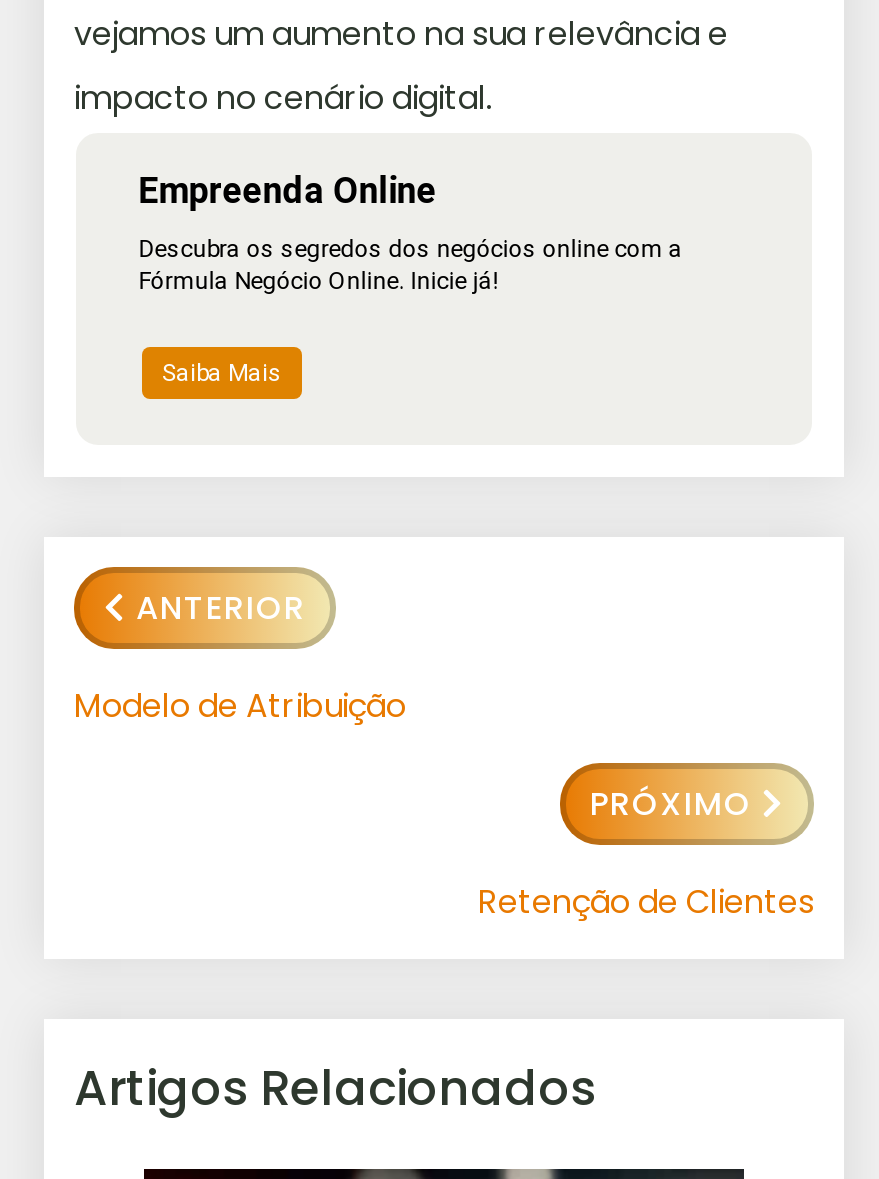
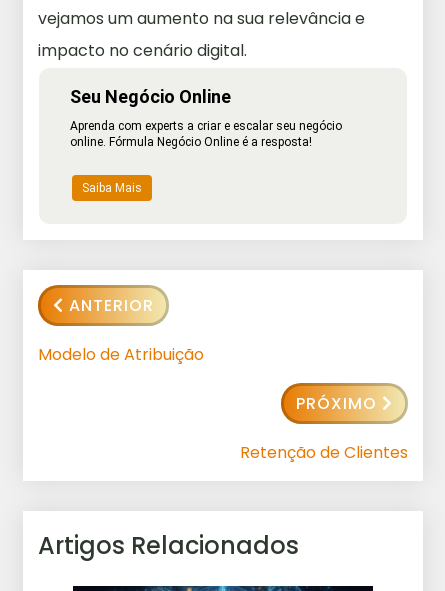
[139,169,437,211] Empreenda Online -> [70,86,231,107] Seu Negócio Online
[139,235,683,295] Descubra os segredos dos negócios online com a | Fórmula Negócio Online. Inicie já! -> [70,119,342,149] Aprenda com experts a criar e escalar seu negócio | online. Fórmula Negócio Online é a resposta!

